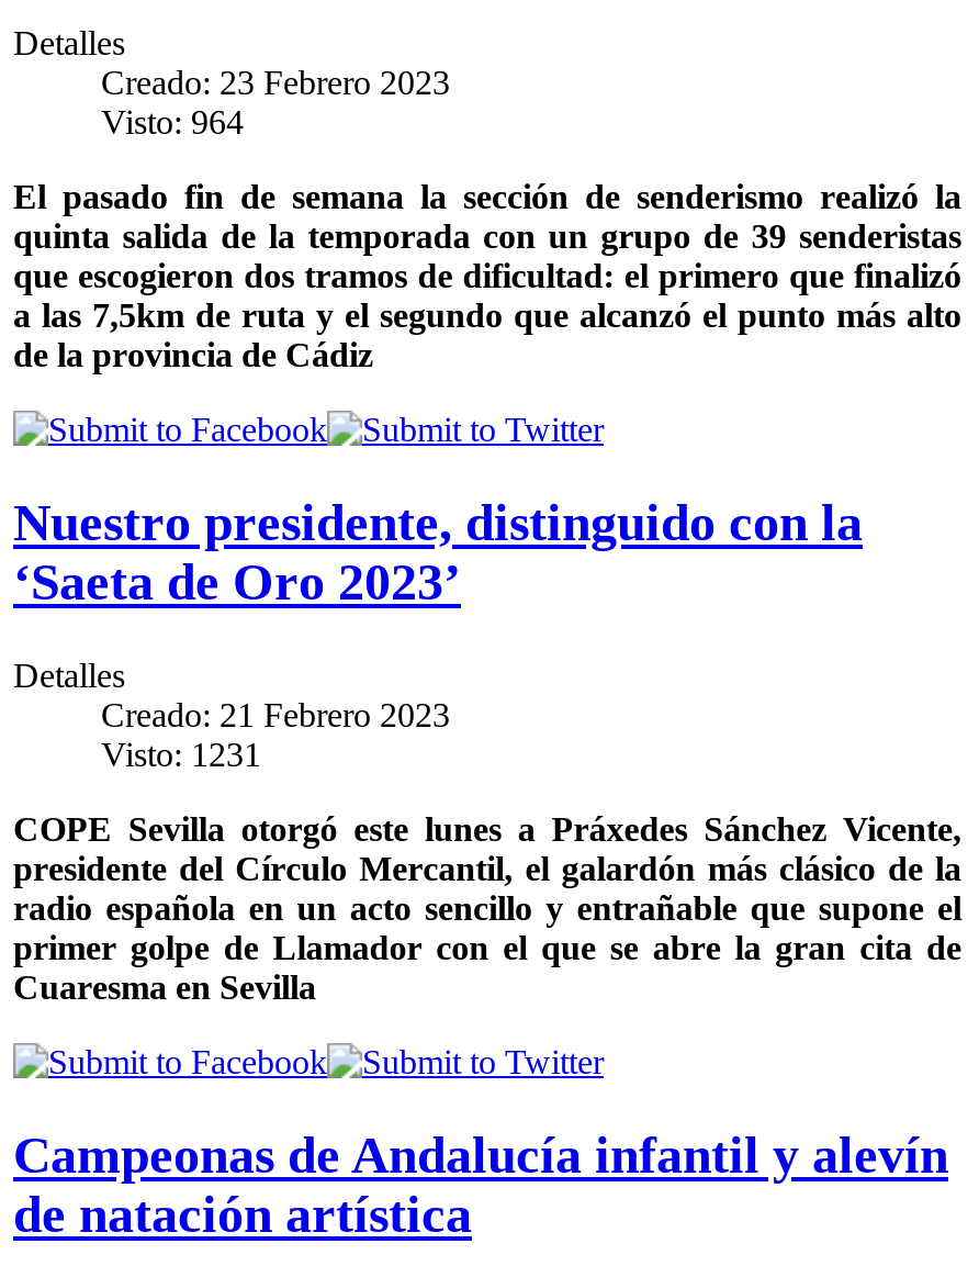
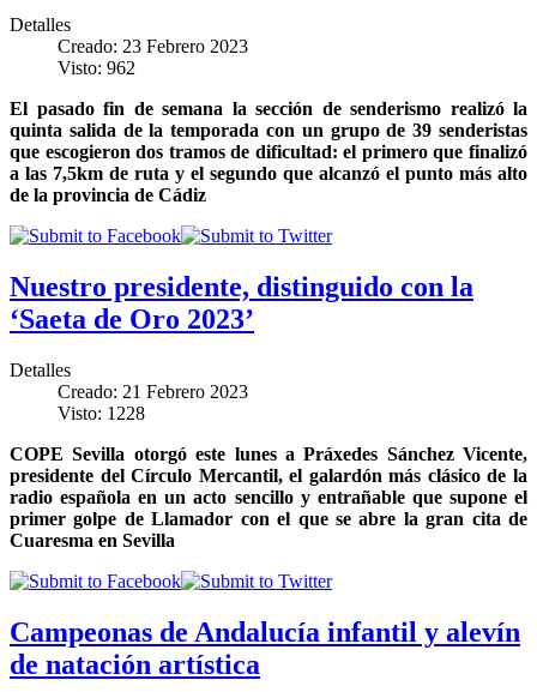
[101,104,244,142] Visto: 964 -> [58,58,135,79] Visto: 962
[101,736,261,774] Visto: 1231 -> [58,403,145,424] Visto: 1228

